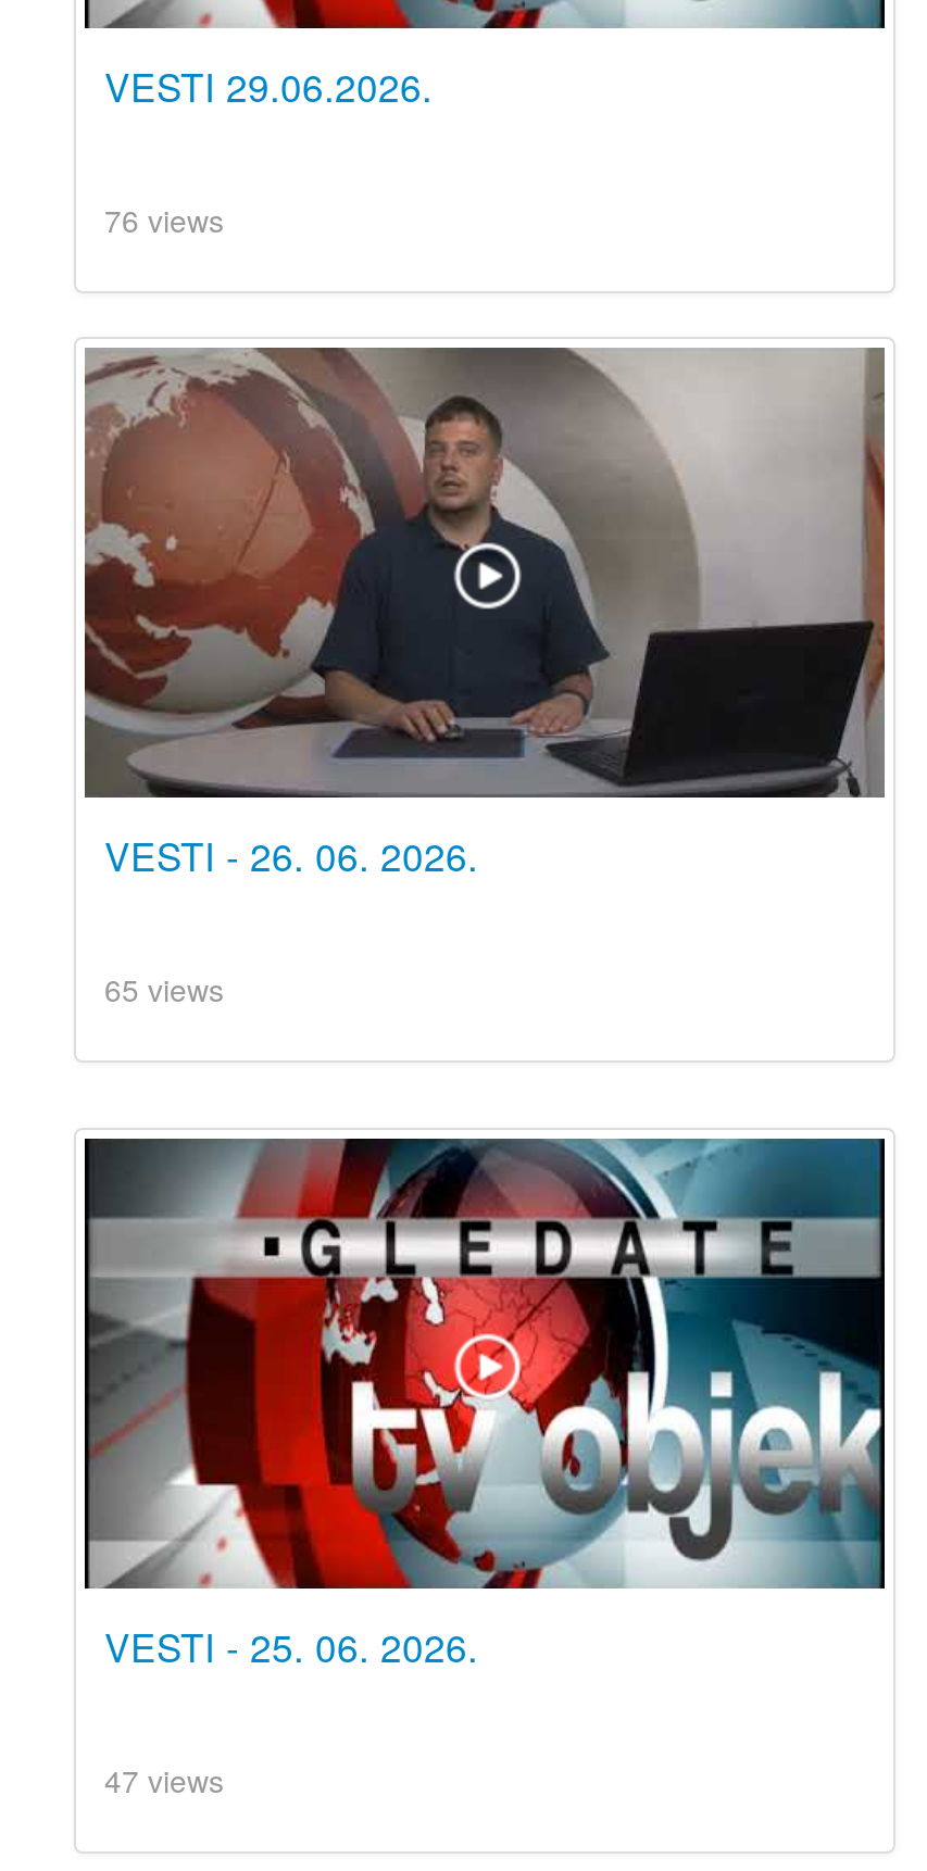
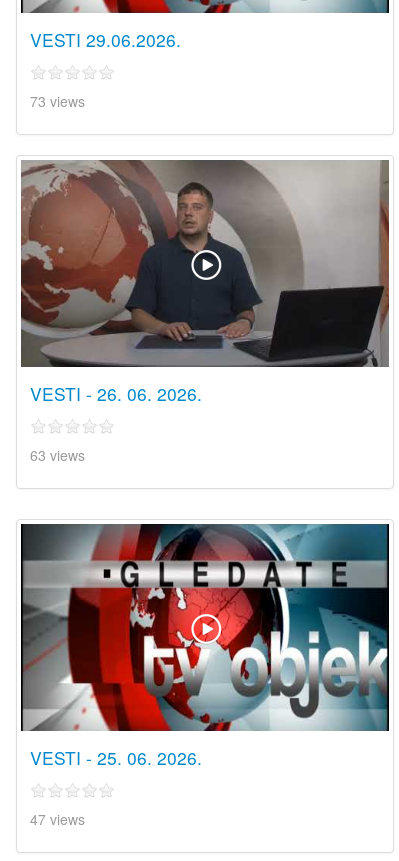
[104,198,224,242] 76 views -> [30,91,85,111] 73 views
[104,967,224,1011] 65 views -> [30,445,85,465] 63 views

